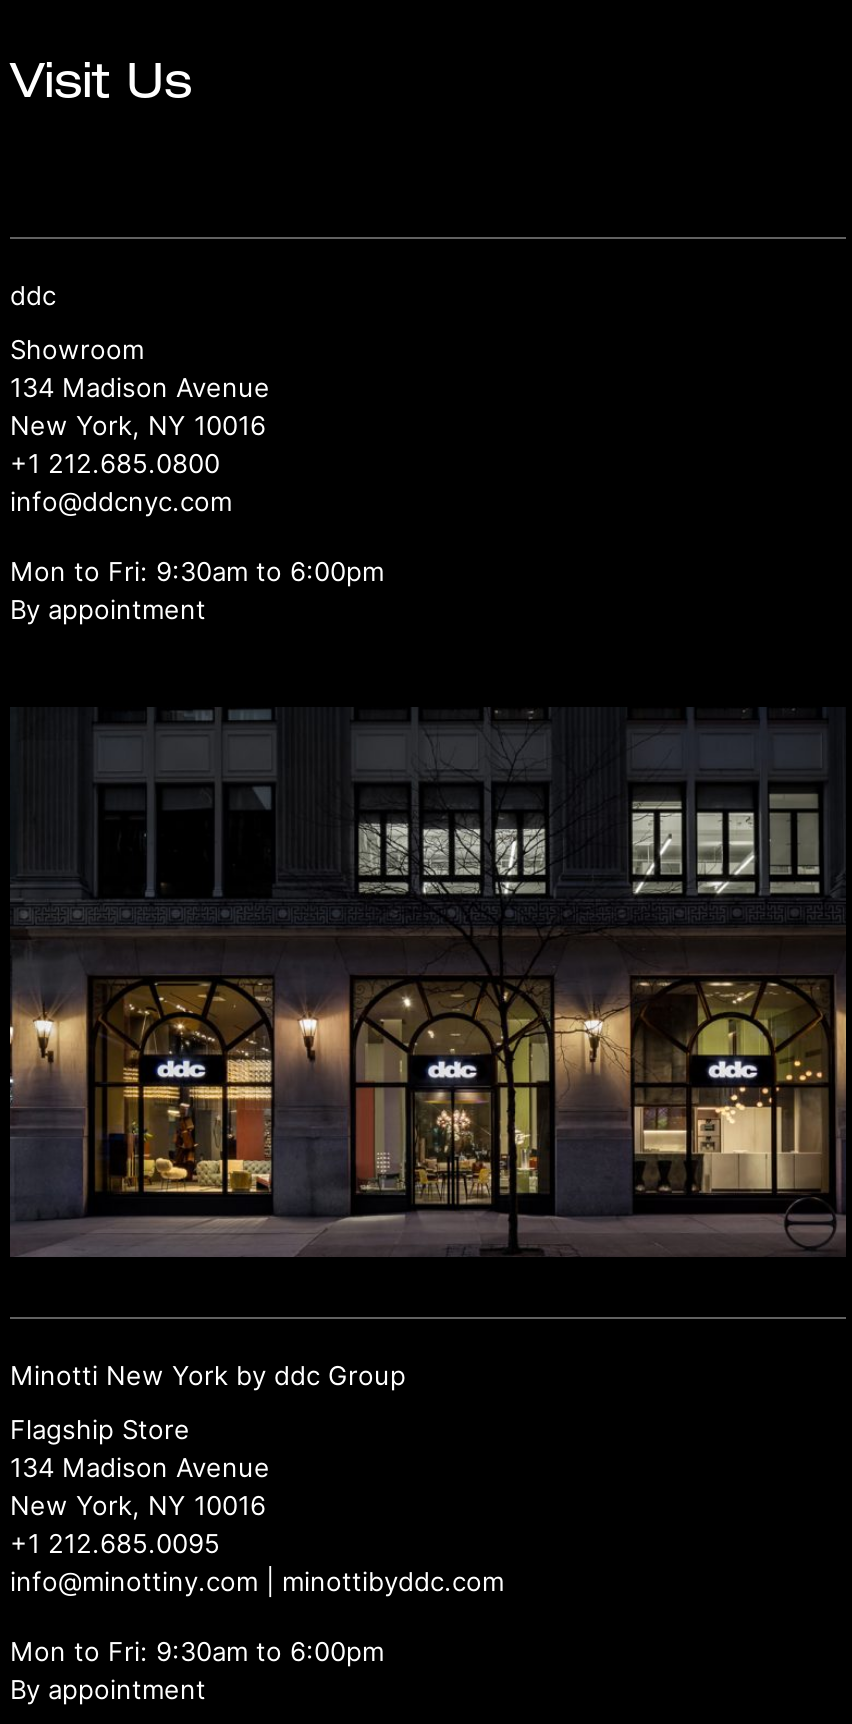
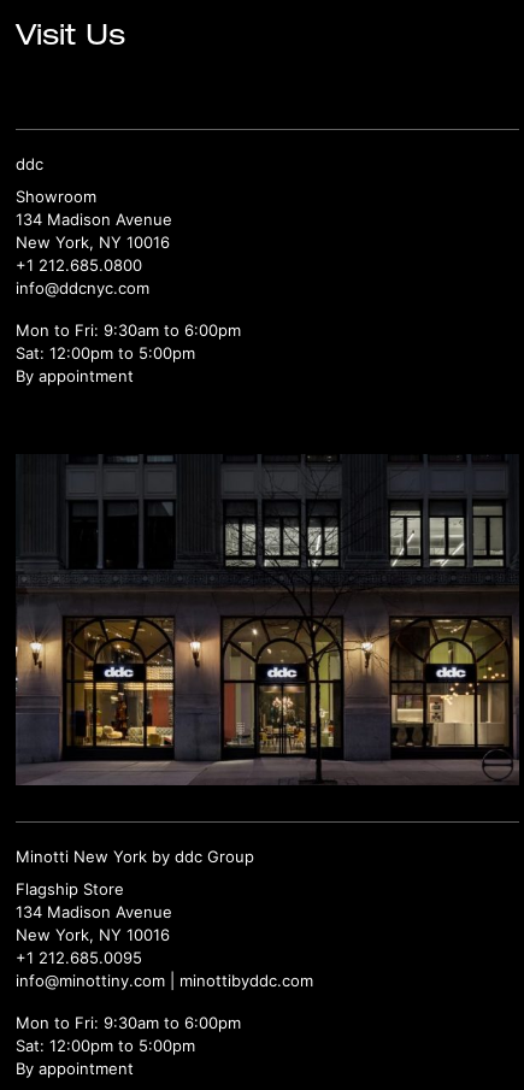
none -> [16,343,195,363] Sat: 12:00pm to 5:00pm
none -> [16,1036,195,1055] Sat: 12:00pm to 5:00pm

